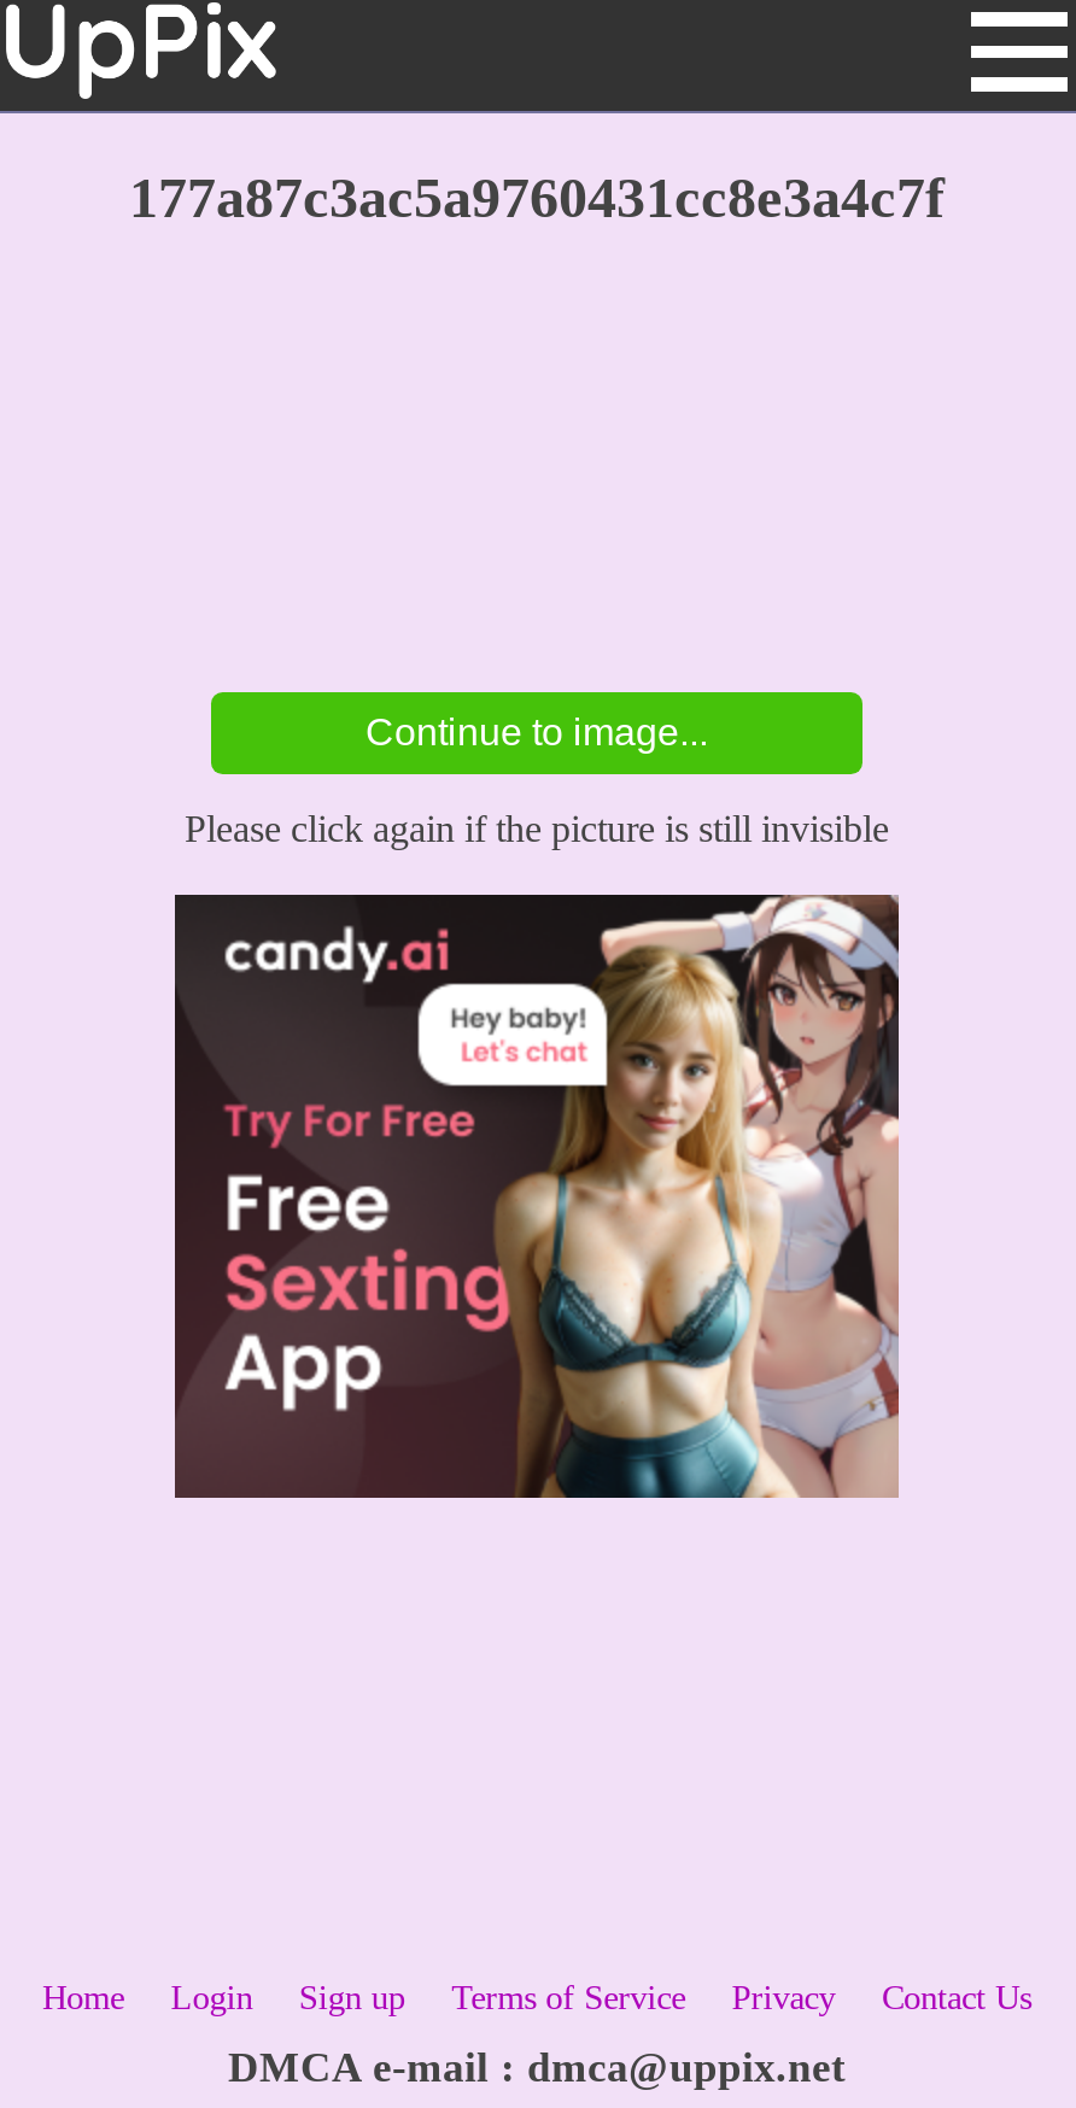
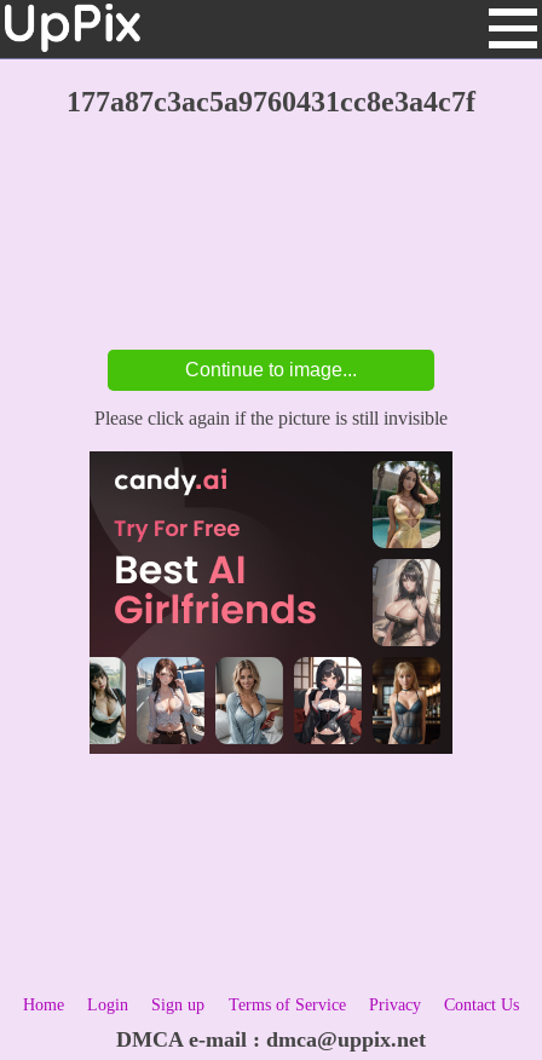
[172,892,901,1500] [image] -> [90,450,454,755] [image]

